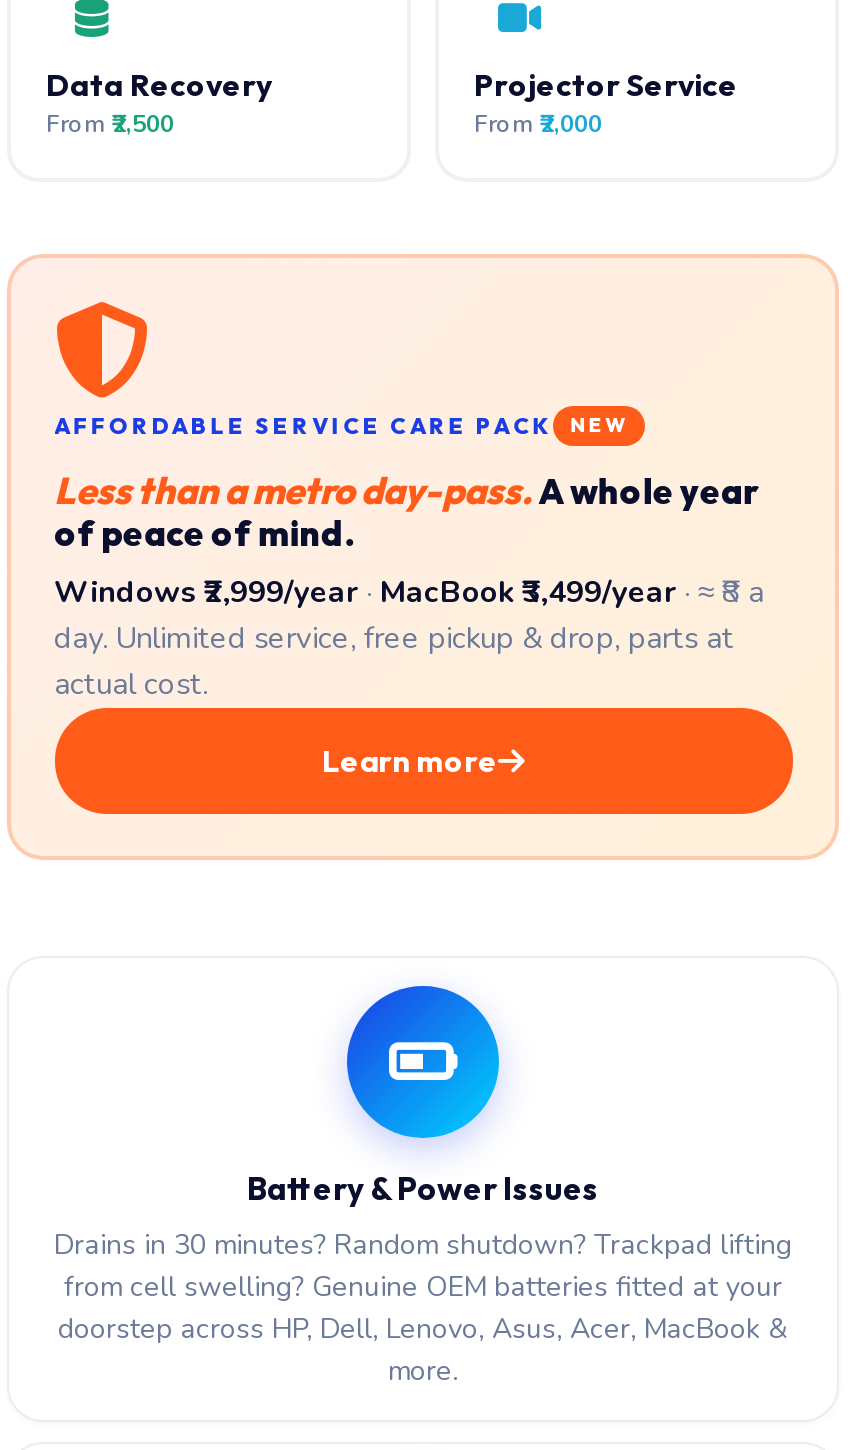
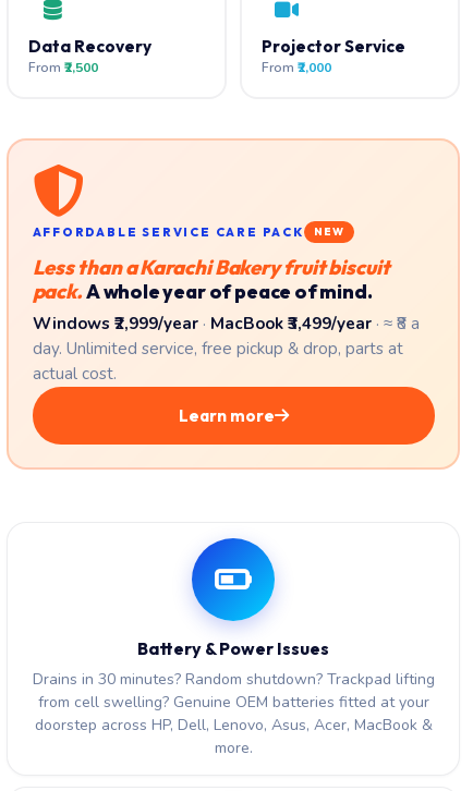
[54,465,758,555] Less than a metro day-pass.A whole year | of peace of mind. -> [32,253,390,304] Less than a Karachi Bakery fruit biscuit | pack.A whole year of peace of mind.

